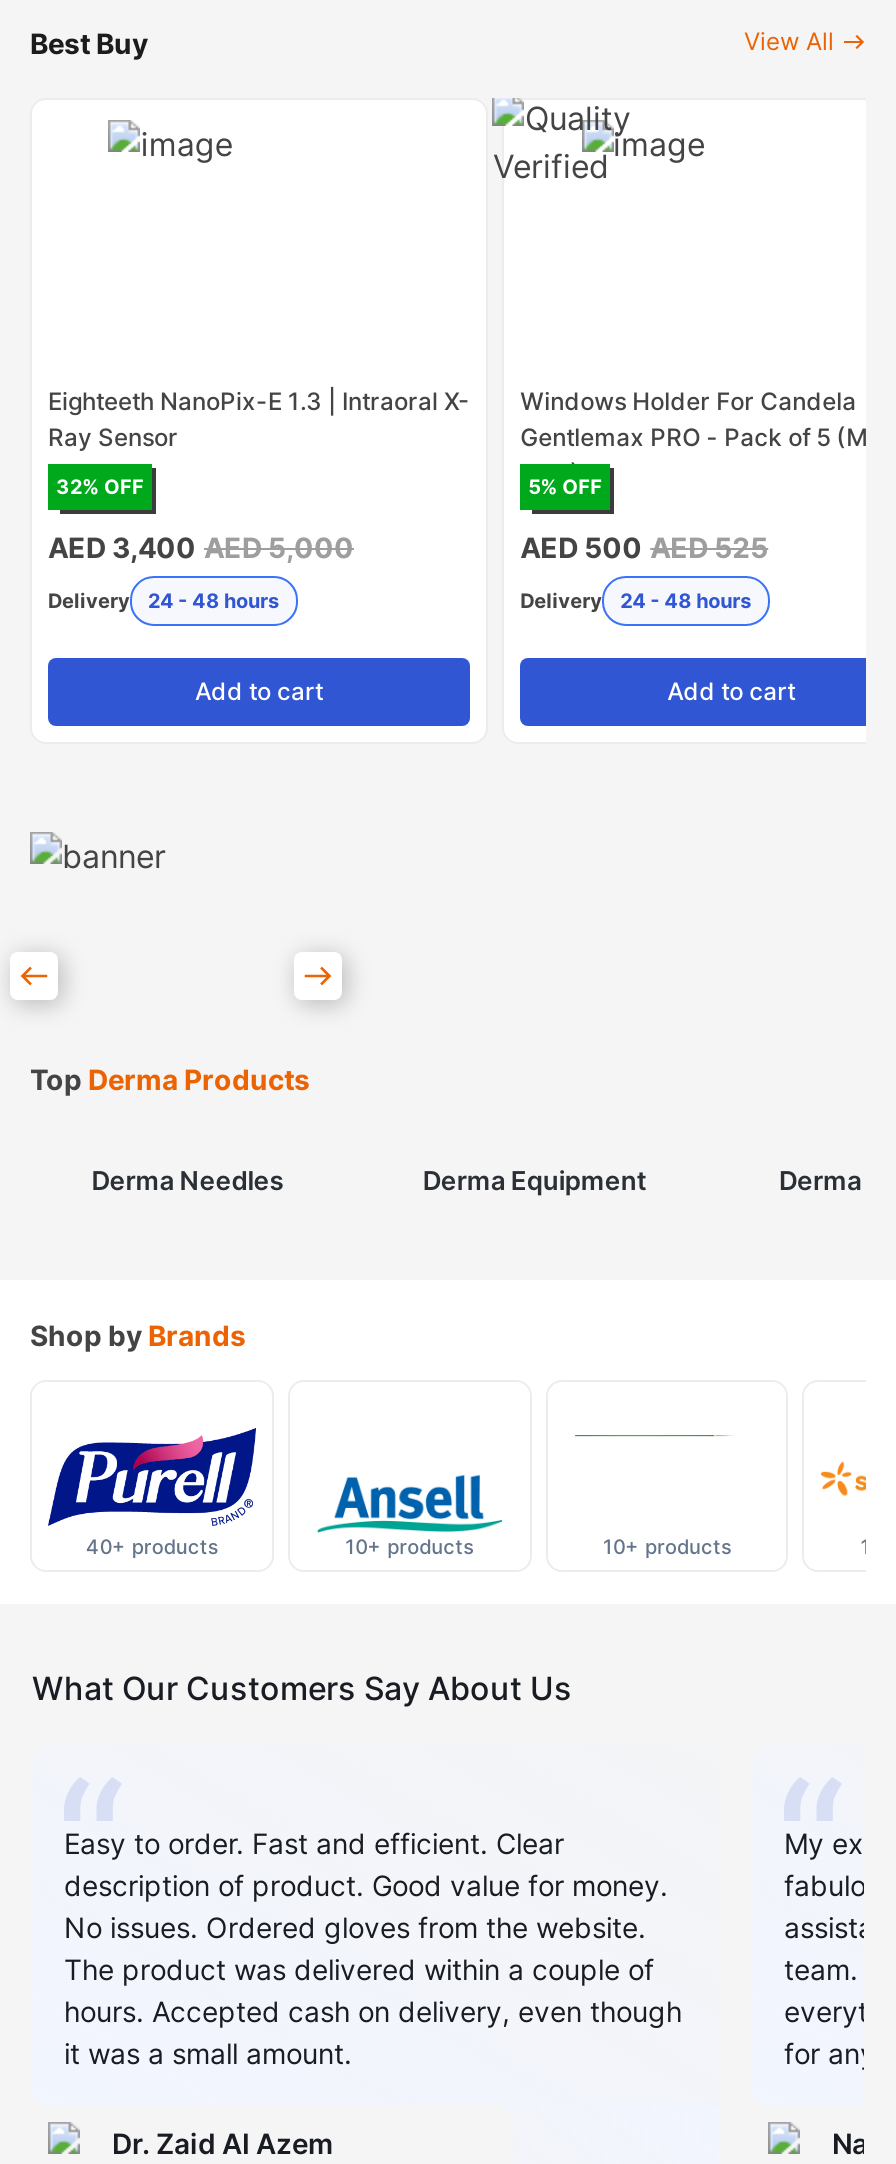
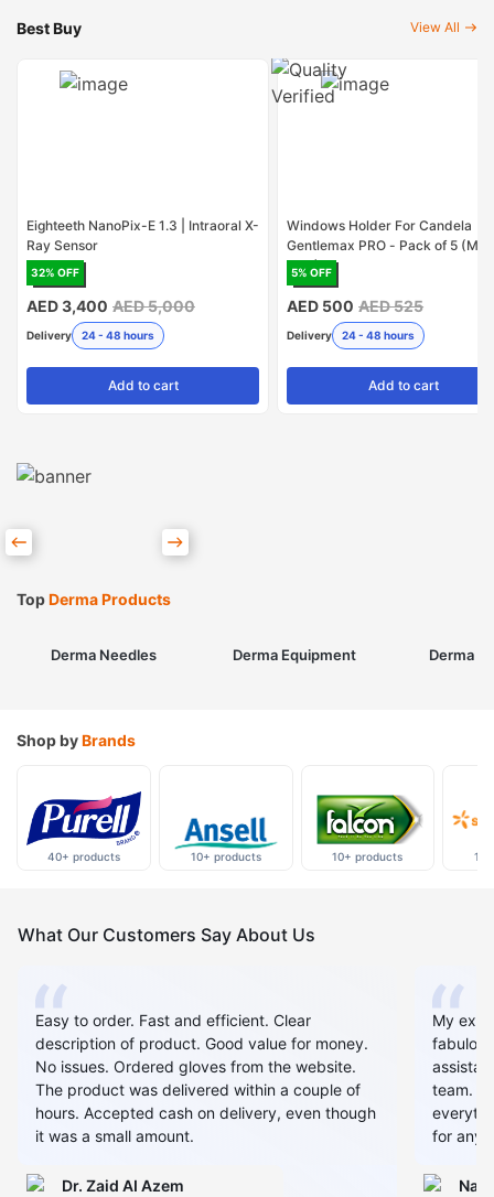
none -> [315,795,422,845] [image]

